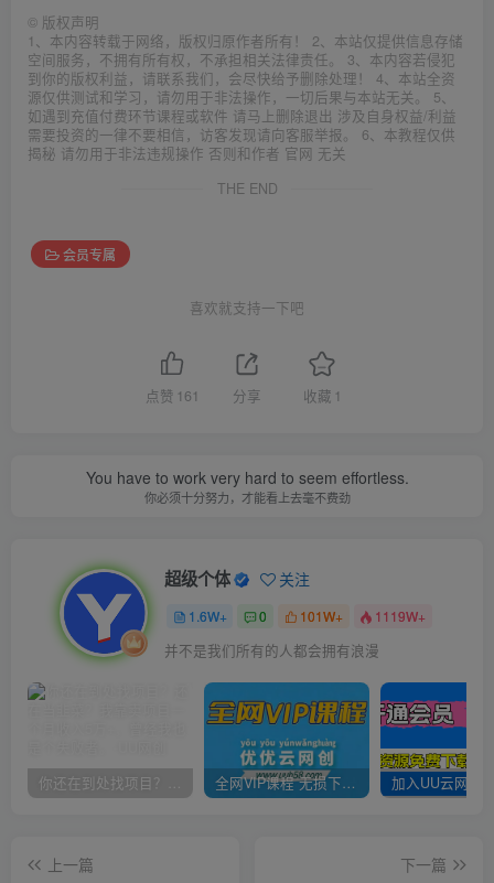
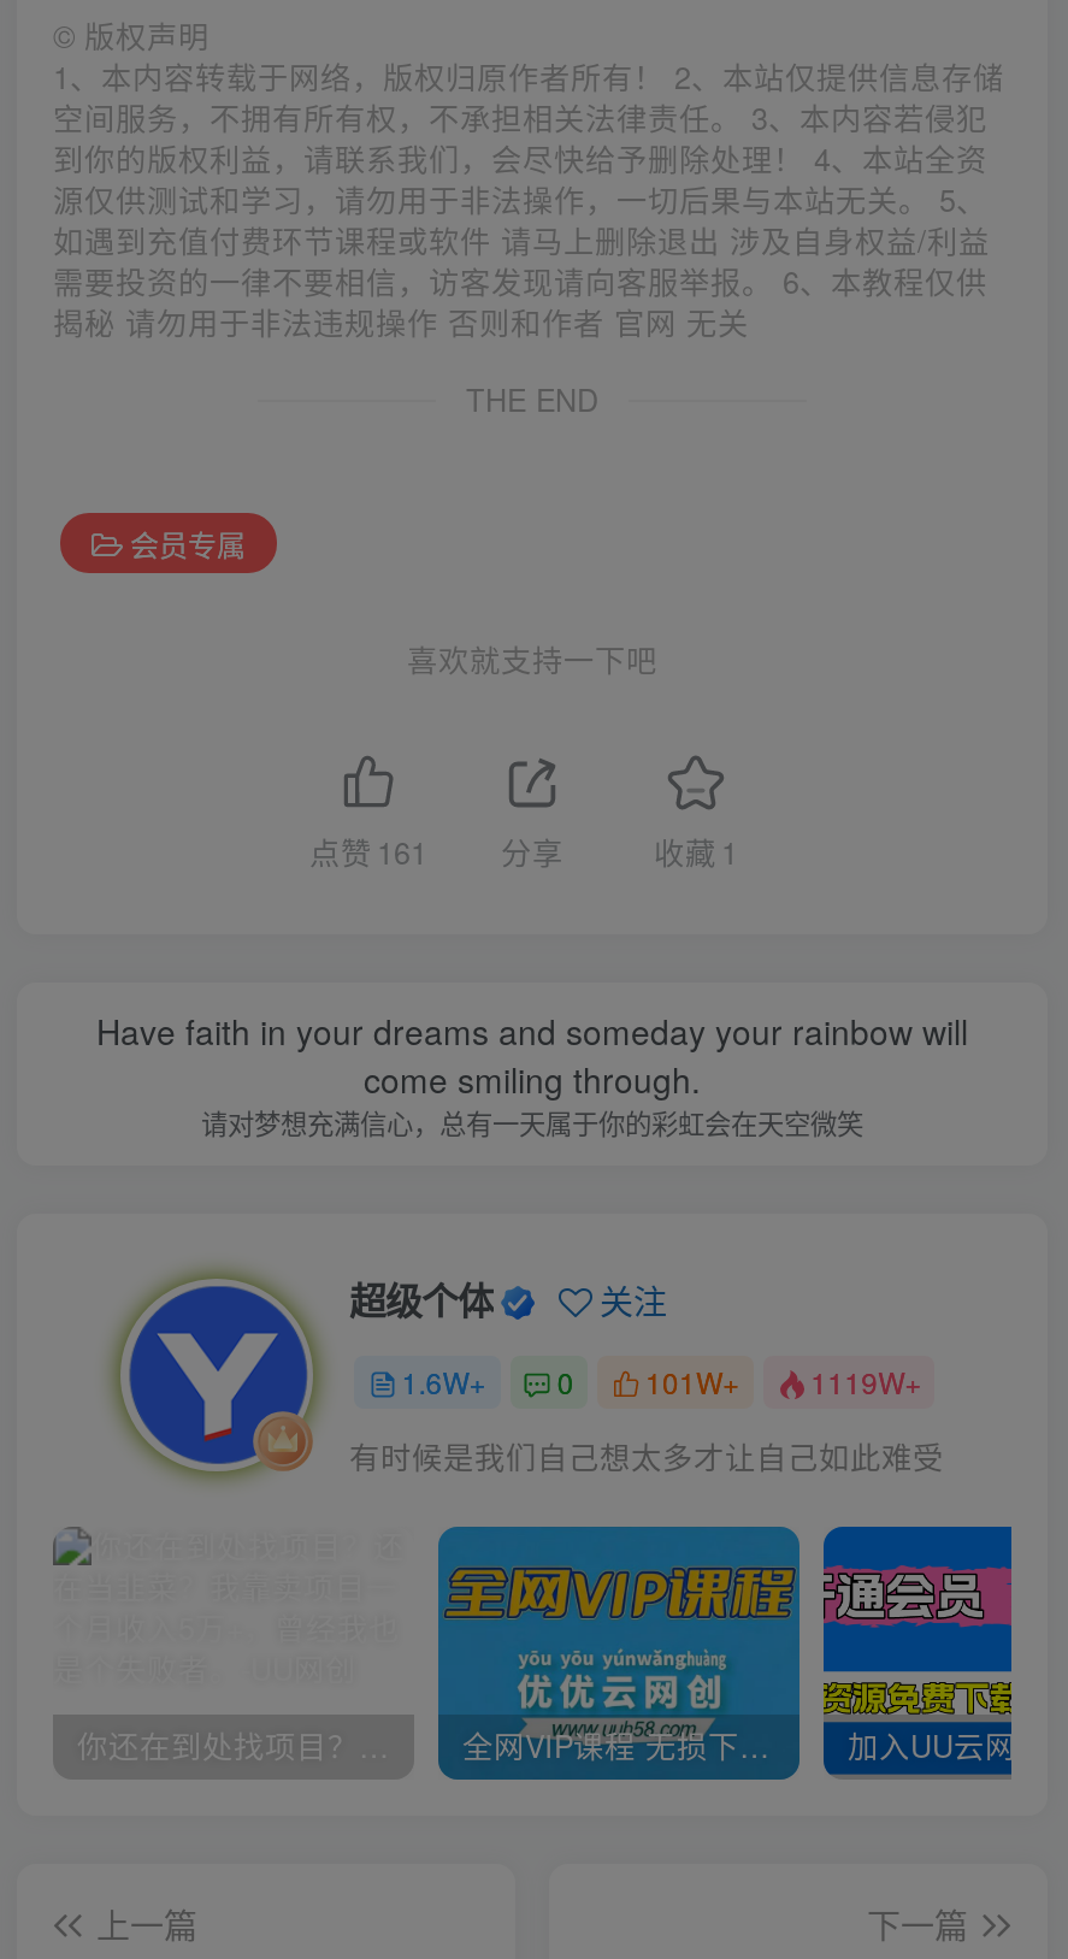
[85,466,409,506] You have to work very hard to seem effortless. | 你必须十分努力，才能看上去毫不费劲 -> [96,1006,968,1141] Have faith in your dreams and someday your rainbow will | come smiling through. | 请对梦想充满信心，总有一天属于你的彩虹会在天空微笑
[164,641,379,661] 并不是我们所有的人都会拥有浪漫 -> [349,1436,944,1479] 有时候是我们自己想太多才让自己如此难受

